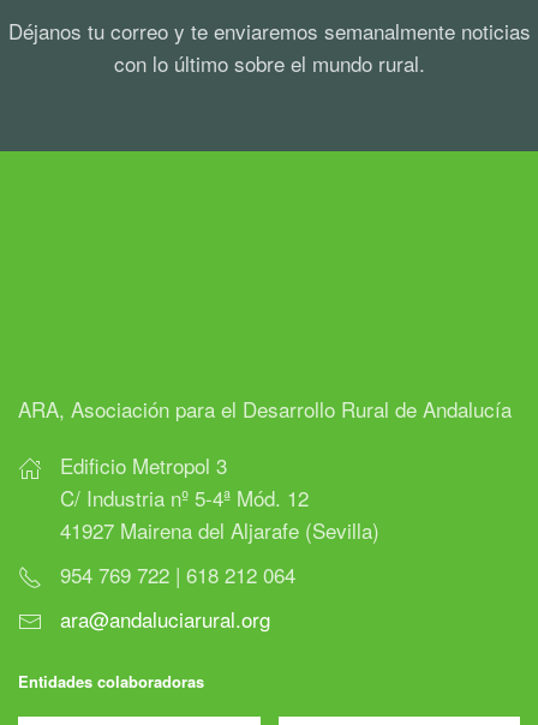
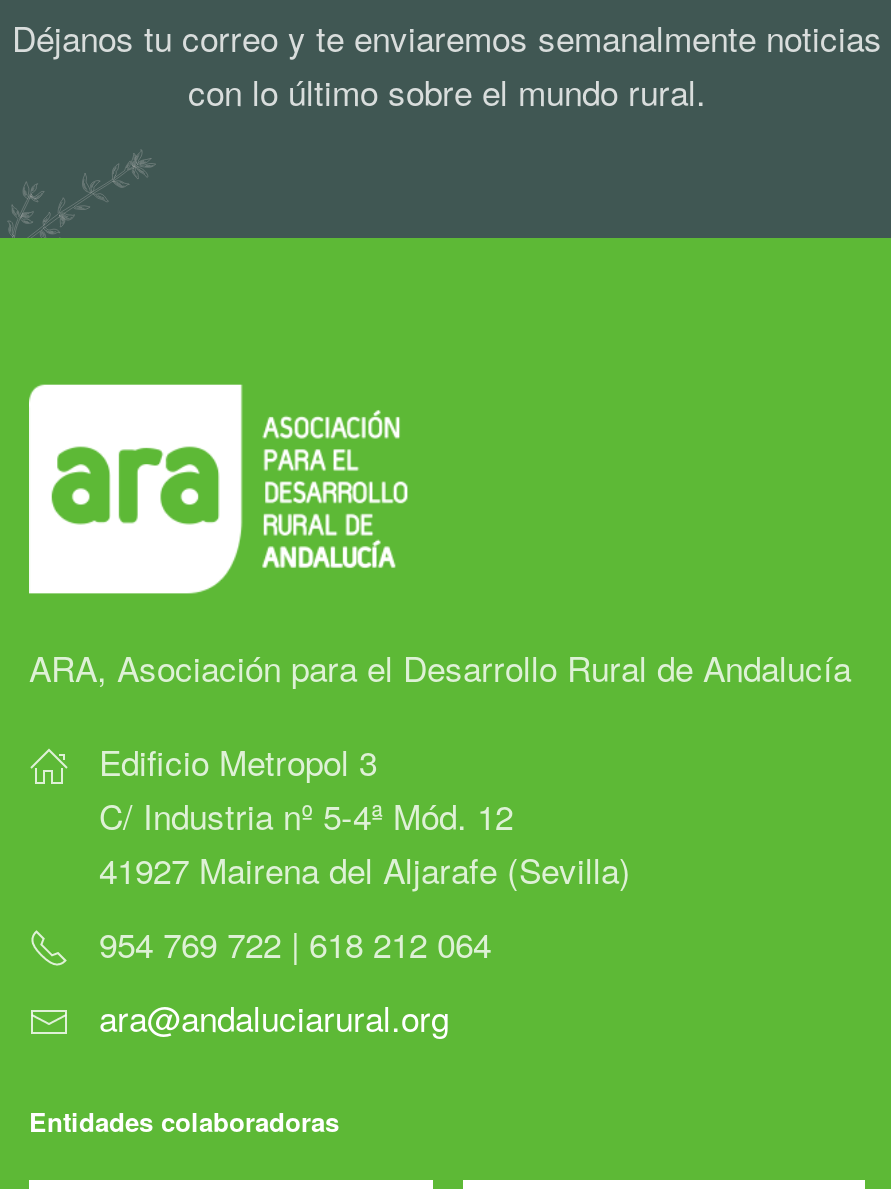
none -> [27,382,245,596] [image]
none -> [261,408,409,570] [image]

